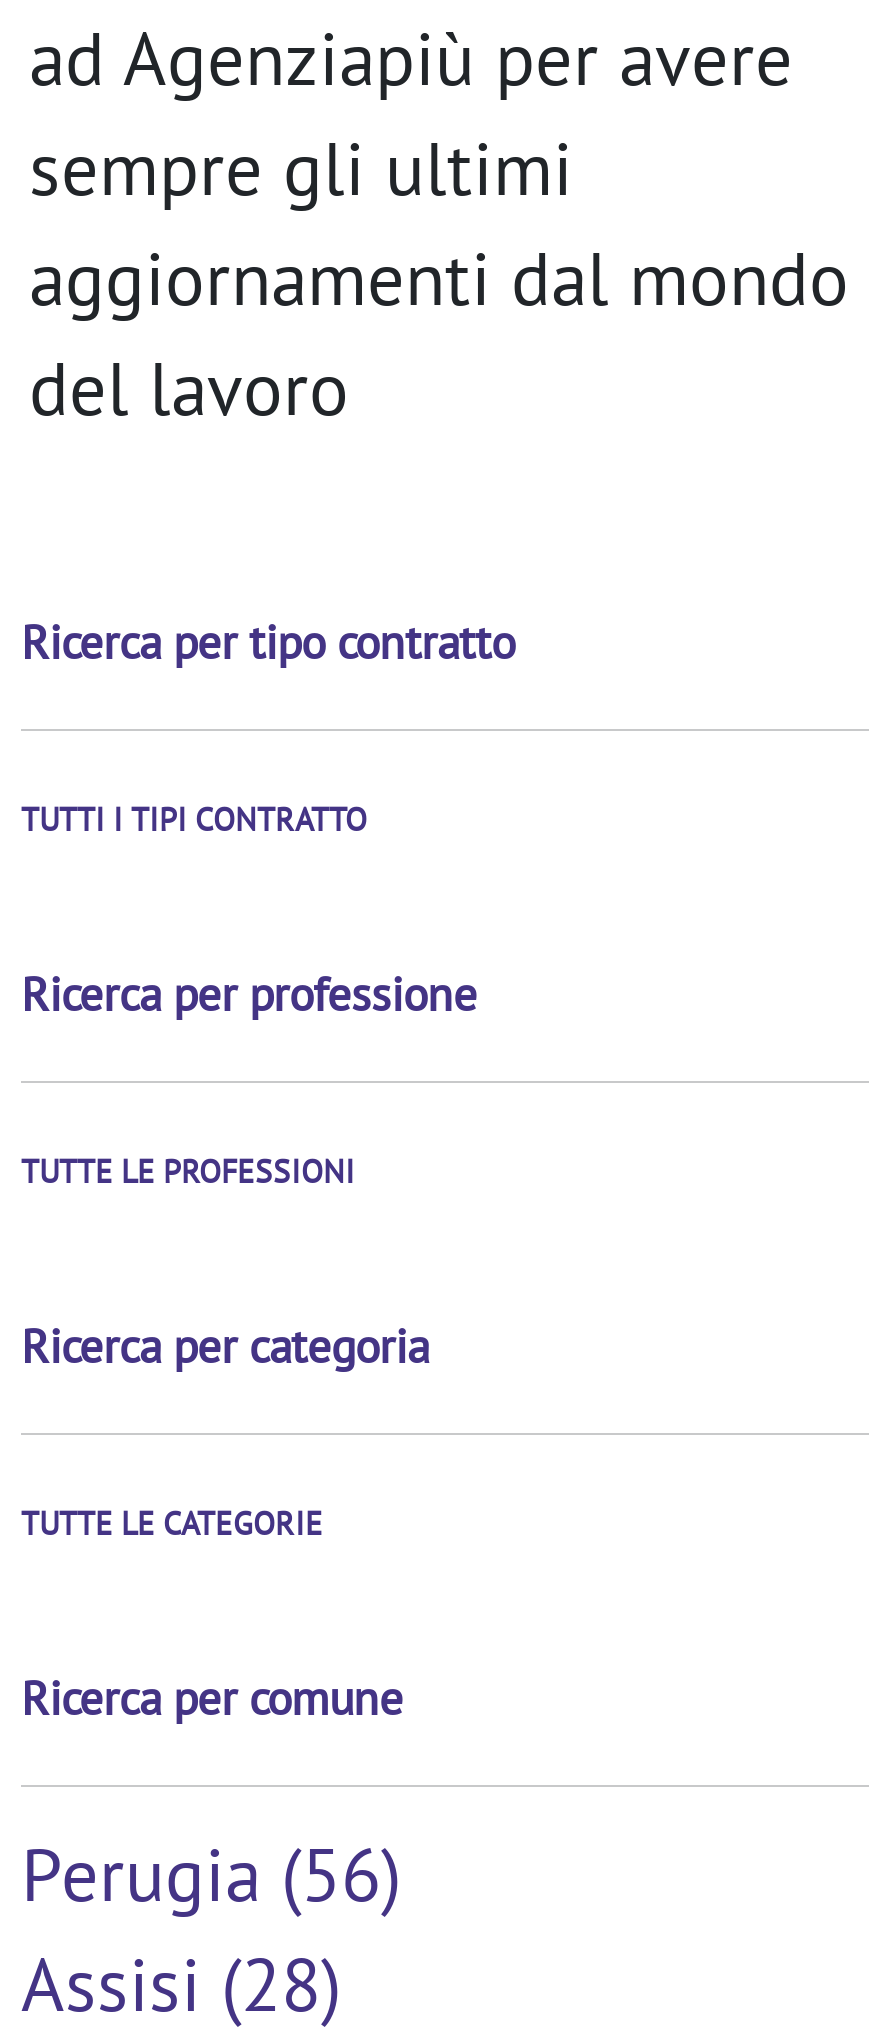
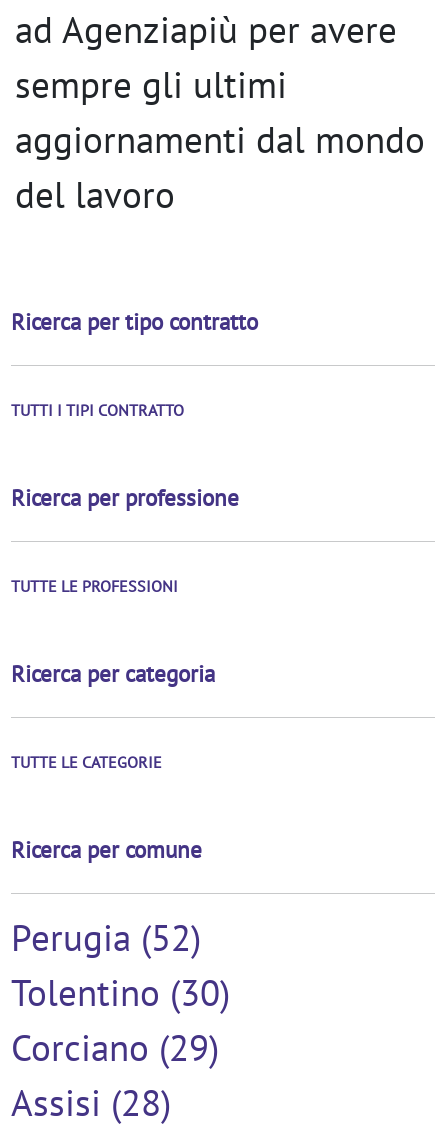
[21,1825,401,1921] Perugia (56) -> [11,913,230,1071] Perugia (52) | Tolentino (30) | Corciano (29)

